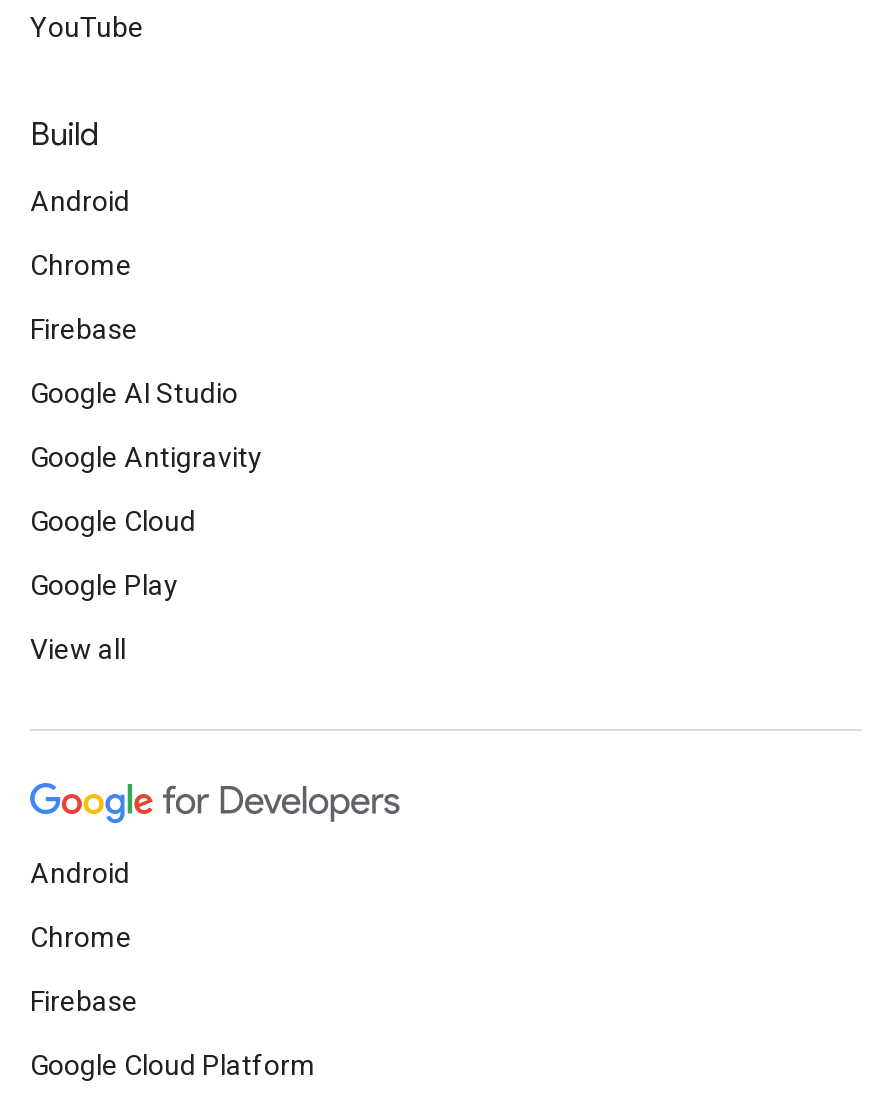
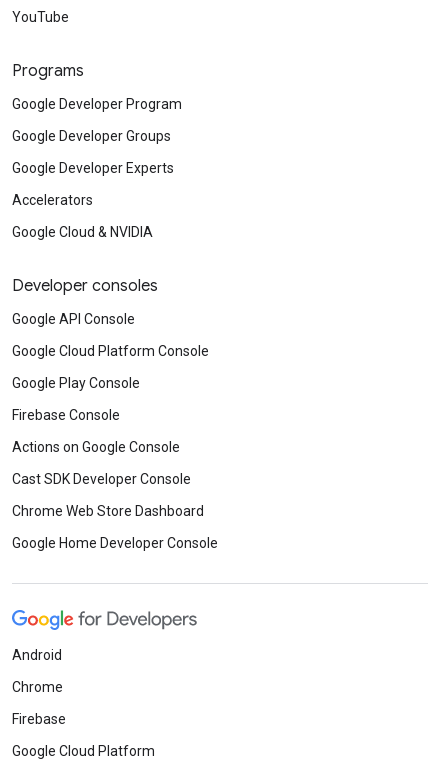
[30,115,262,665] Build | Android | Chrome | Firebase | Google AI Studio | Google Antigravity | Google Cloud | Google Play | View all -> [12,61,218,551] Programs | Google Developer Program | Google Developer Groups | Google Developer Experts | Accelerators | Google Cloud & NVIDIA | Developer consoles | Google API Console | Google Cloud Platform Console | Google Play Console | Firebase Console | Actions on Google Console | Cast SDK Developer Console | Chrome Web Store Dashboard | Google Home Developer Console

